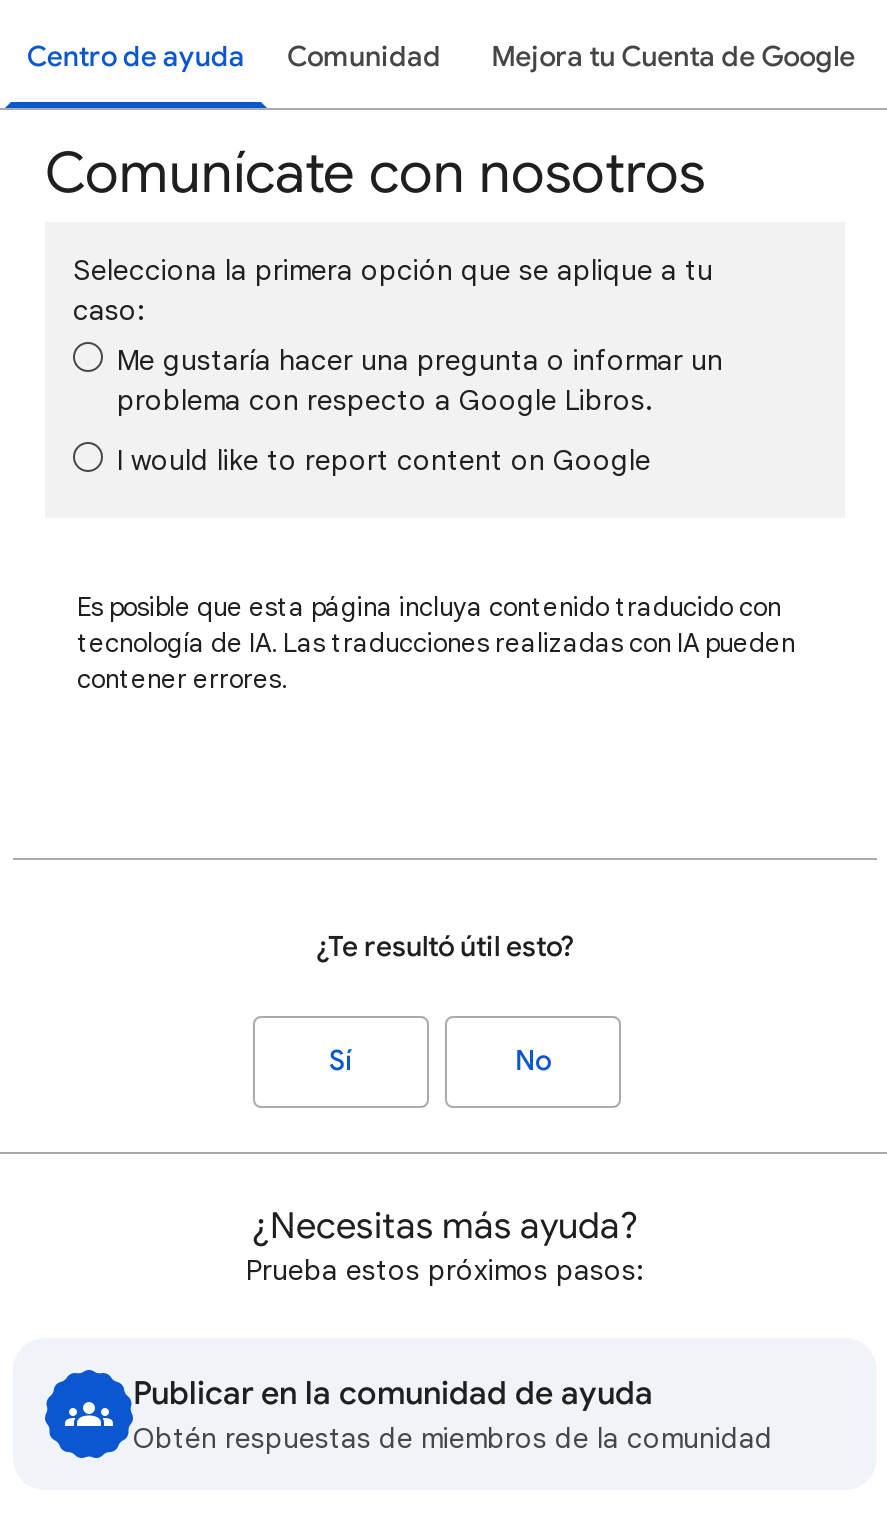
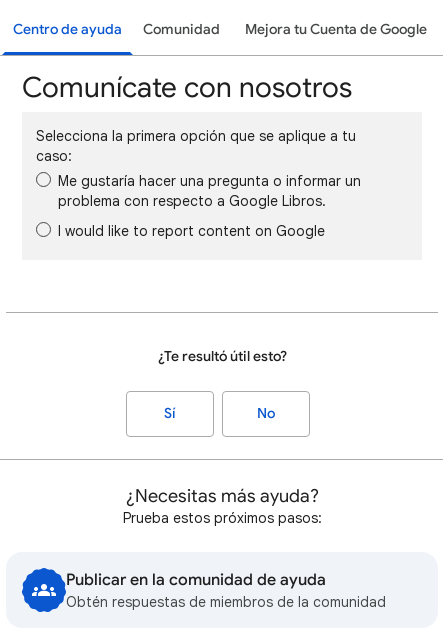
[77,590,795,696] Es posible que esta página incluya contenido traducido con | tecnología de IA. Las traducciones realizadas con IA pueden | contener errores. -> none

